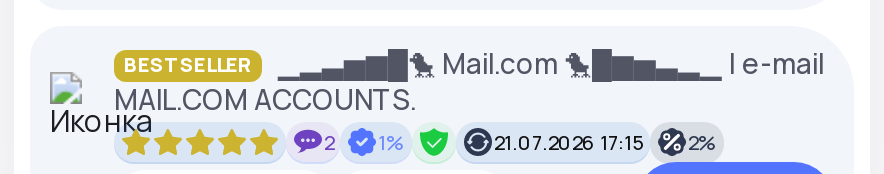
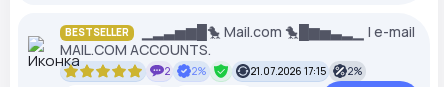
[324,128,406,156] 2 1% -> [165,64,207,78] 2 2%

